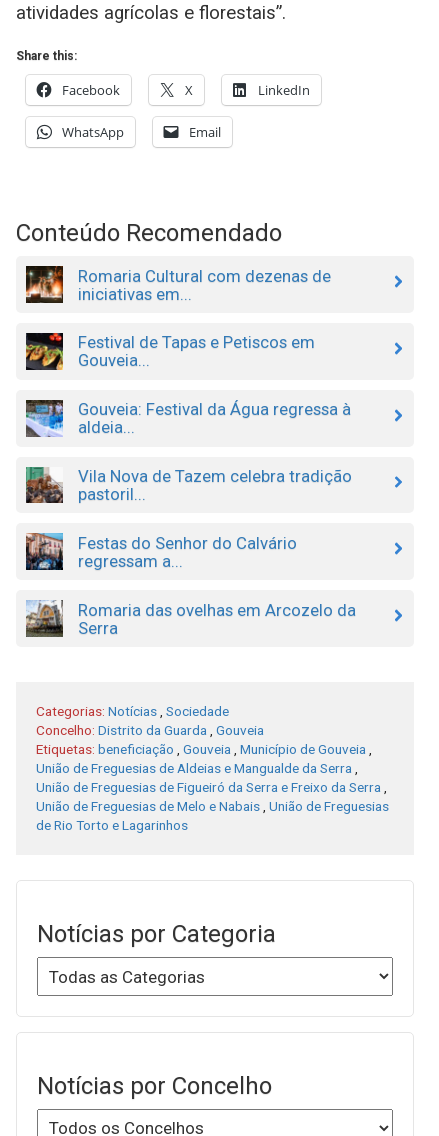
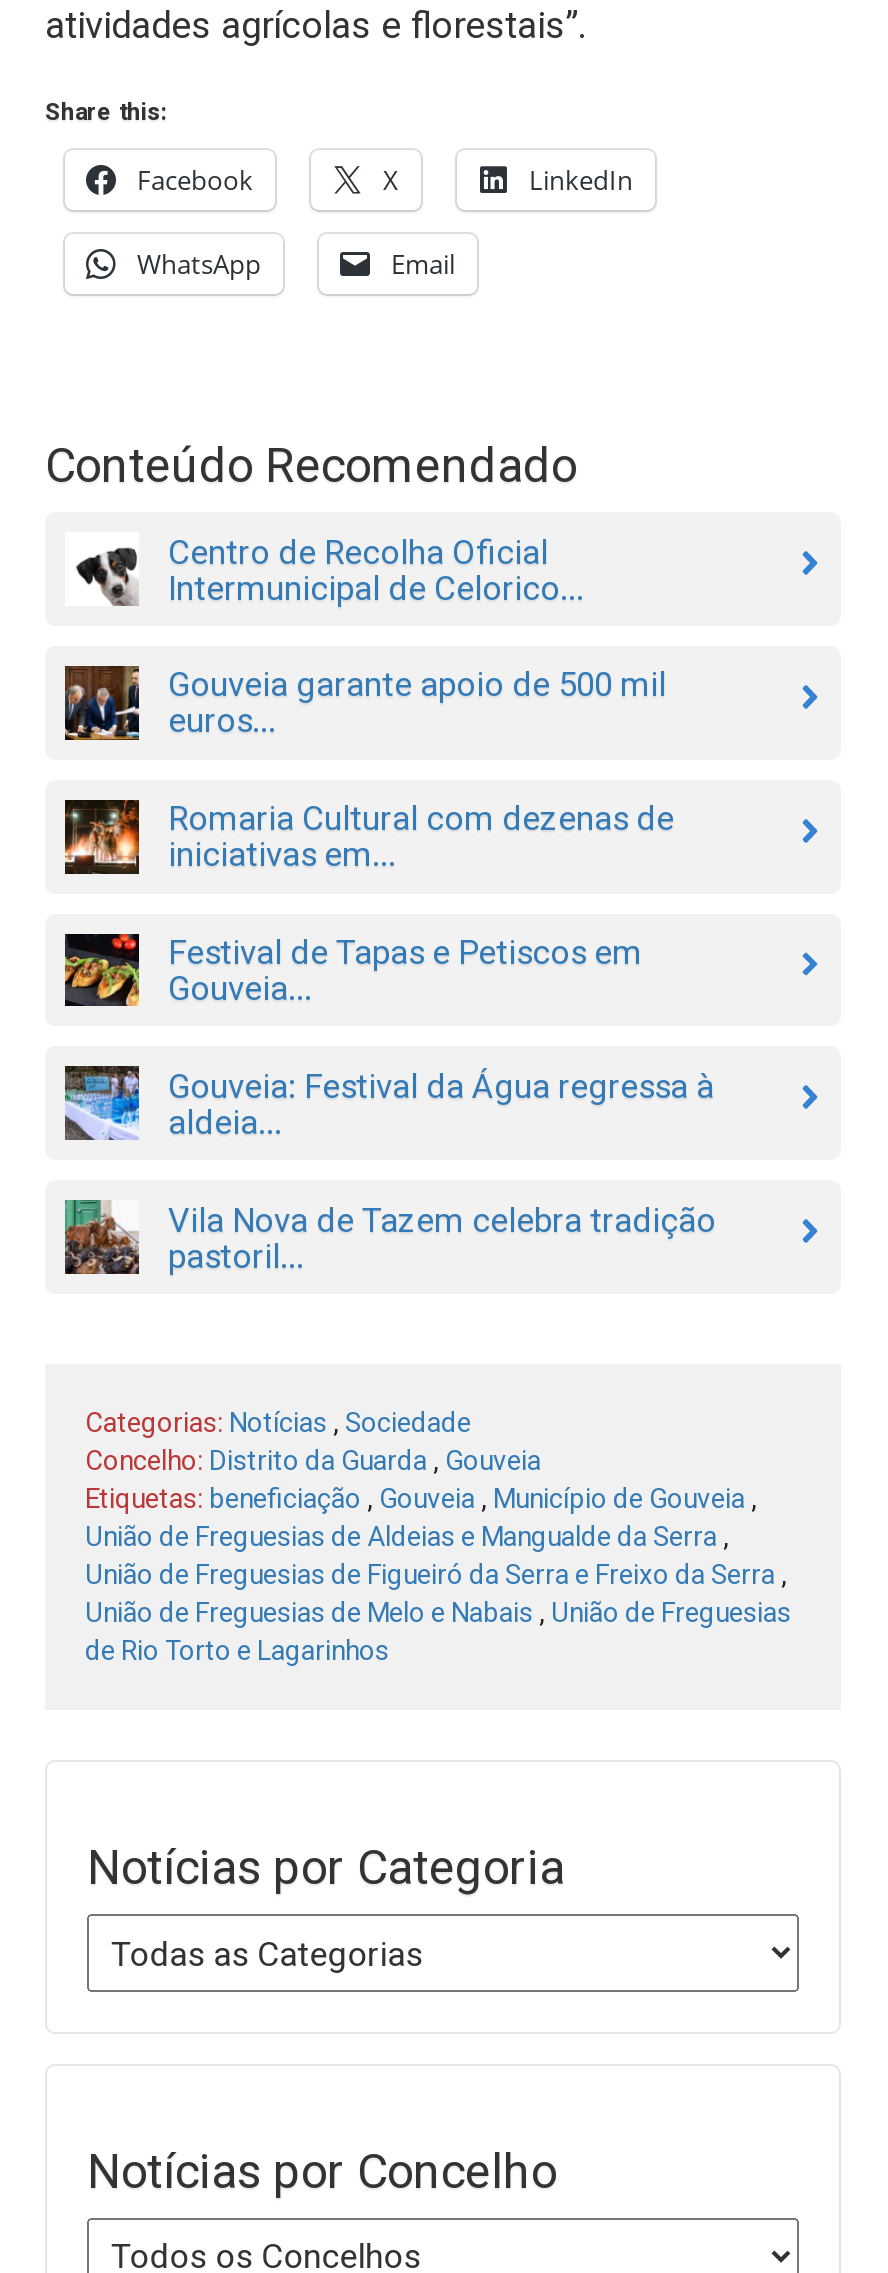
none -> [63,664,139,742] [image]
none -> [75,531,666,741] [image] | Centro de Recolha Oficial | Intermunicipal de Celorico... | Gouveia garante apoio de 500 mil | euros...
moved [24,265,351,504] -> [61,798,716,1275]: [image] | Romaria Cultural com dezenas de | iniciativas em... | ... | Vila Nova de Tazem celebra tradição | pastoril...
[25,532,355,638] [image] | Festas do Senhor do Calvário | regressam a... | Romaria das ovelhas em Arcozelo da | Serra -> none
[25,599,63,637] [image] -> none

